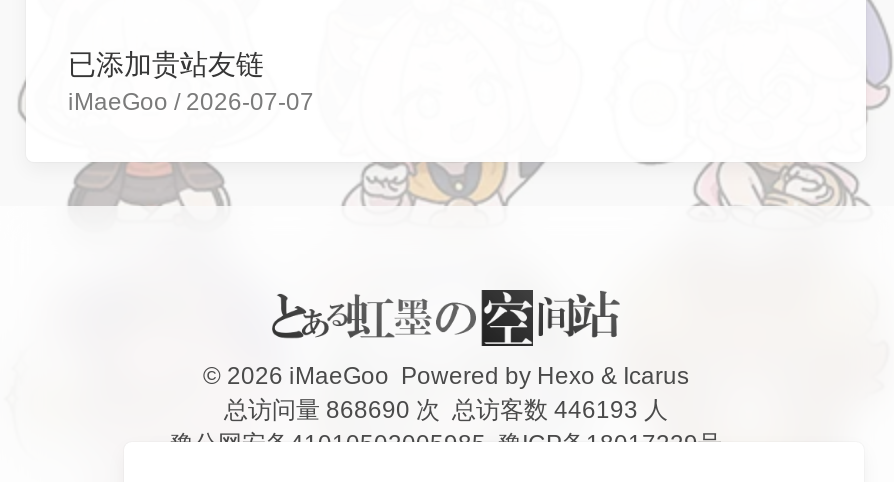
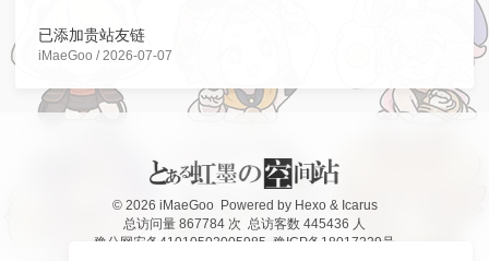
[224,396,668,424] 总访问量868690次 总访客数446193人 -> [123,216,366,231] 总访问量867784次 总访客数445436人

